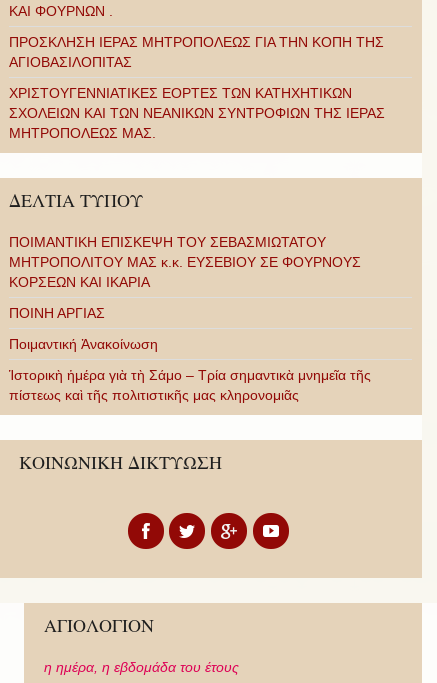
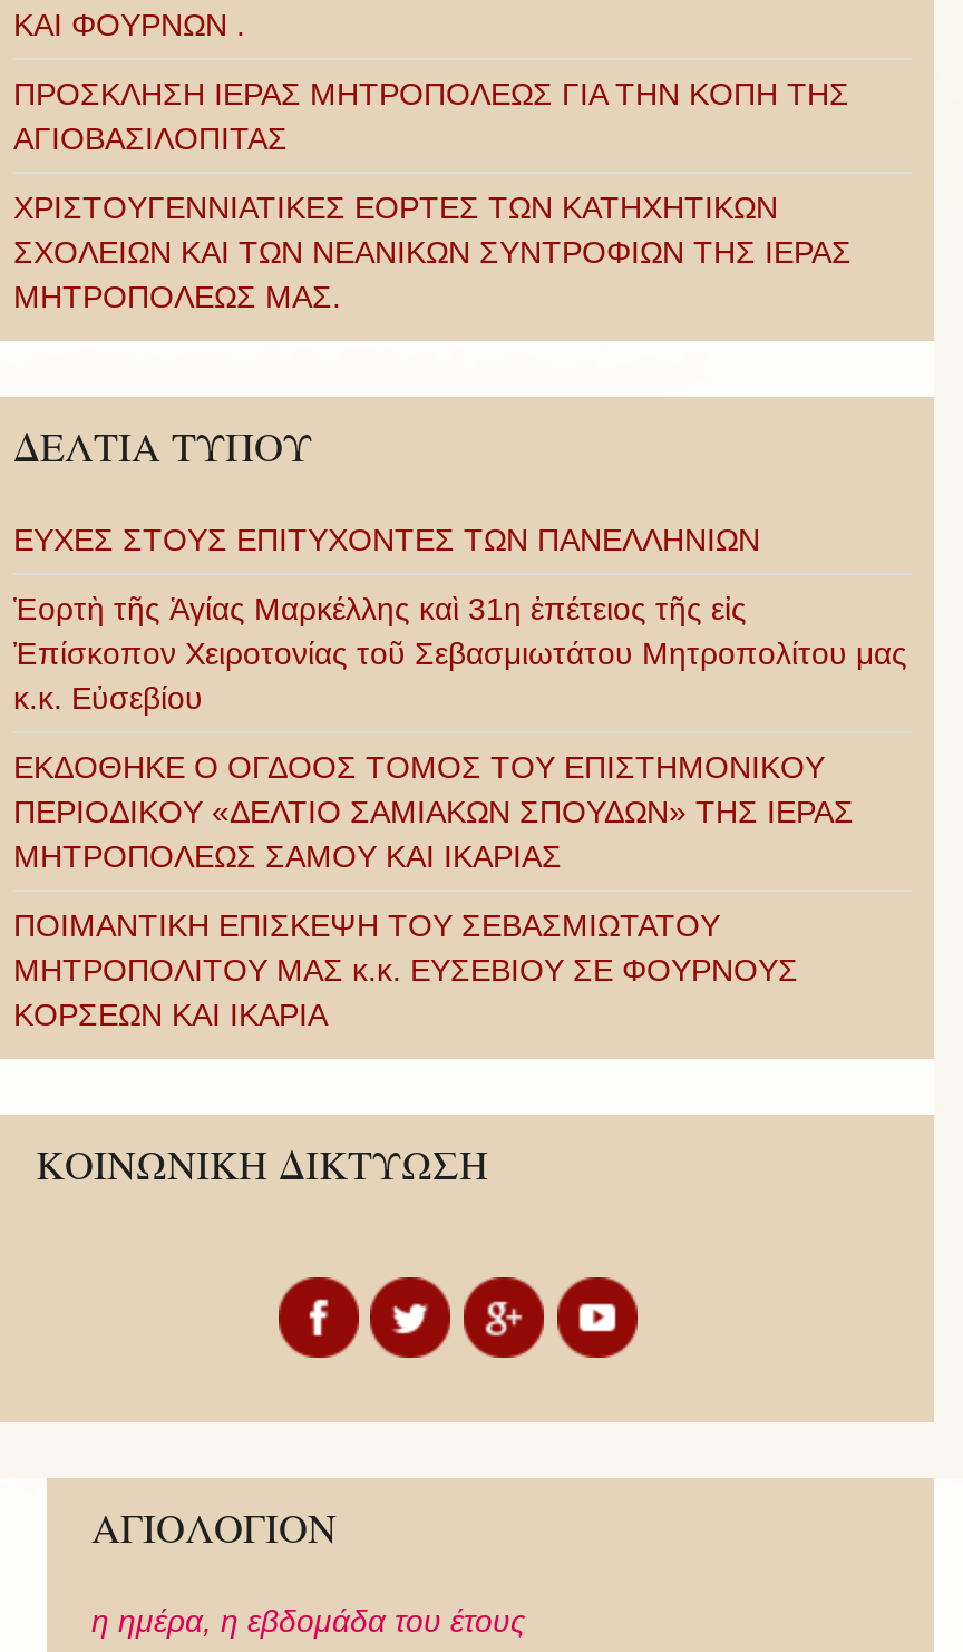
none -> [13,521,907,874] ΕΥΧΕΣ ΣΤΟΥΣ ΕΠΙΤΥΧΟΝΤΕΣ ΤΩΝ ΠΑΝΕΛΛΗΝΙΩΝ | Ἑορτὴ τῆς Ἁγίας Μαρκέλλης καὶ 31η ἐπέτειος τῆς εἰς | Ἐπίσκοπον Χειροτονίας τοῦ Σεβασμιωτάτου Μητροπολίτου μας | κ.κ. Εὐσεβίου | ΕΚΔΟΘΗΚΕ Ο ΟΓΔΟΟΣ ΤΟΜΟΣ ΤΟΥ ΕΠΙΣΤΗΜΟΝΙΚΟΥ | ΠΕΡΙΟΔΙΚΟΥ «ΔΕΛΤΙΟ ΣΑΜΙΑΚΩΝ ΣΠΟΥΔΩΝ» ΤΗΣ ΙΕΡΑΣ | ΜΗΤΡΟΠΟΛΕΩΣ ΣΑΜΟΥ ΚΑΙ ΙΚΑΡΙΑΣ
moved [9,234,361,290] -> [13,907,798,1032]: ΠΟΙΜΑΝΤΙΚΗ ΕΠΙΣΚΕΨΗ ΤΟΥ ΣΕΒΑΣΜΙΩΤΑΤΟΥ | ΜΗΤΡΟΠΟΛΙΤΟΥ ΜΑΣ κ.κ. ΕΥΣΕΒΙΟΥ ΣΕ ΦΟΥΡΝΟΥΣ | ΚΟΡΣΕΩΝ ΚΑΙ ΙΚΑΡΙΑ
[9,305,371,403] ΠΟΙΝΗ ΑΡΓΙΑΣ | Ποιμαντική Ἀνακοίνωση | Ἱστορικὴ ἡμέρα γιὰ τὴ Σάμο – Τρία σημαντικὰ μνημεῖα τῆς | πίστεως καὶ τῆς πολιτιστικῆς μας κληρονομιᾶς -> none

